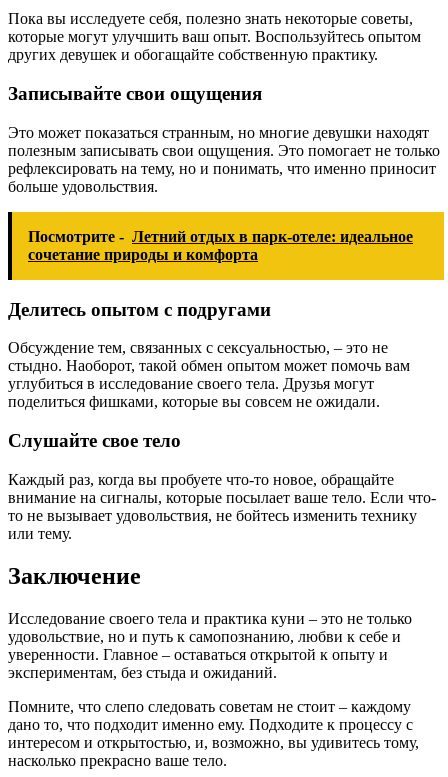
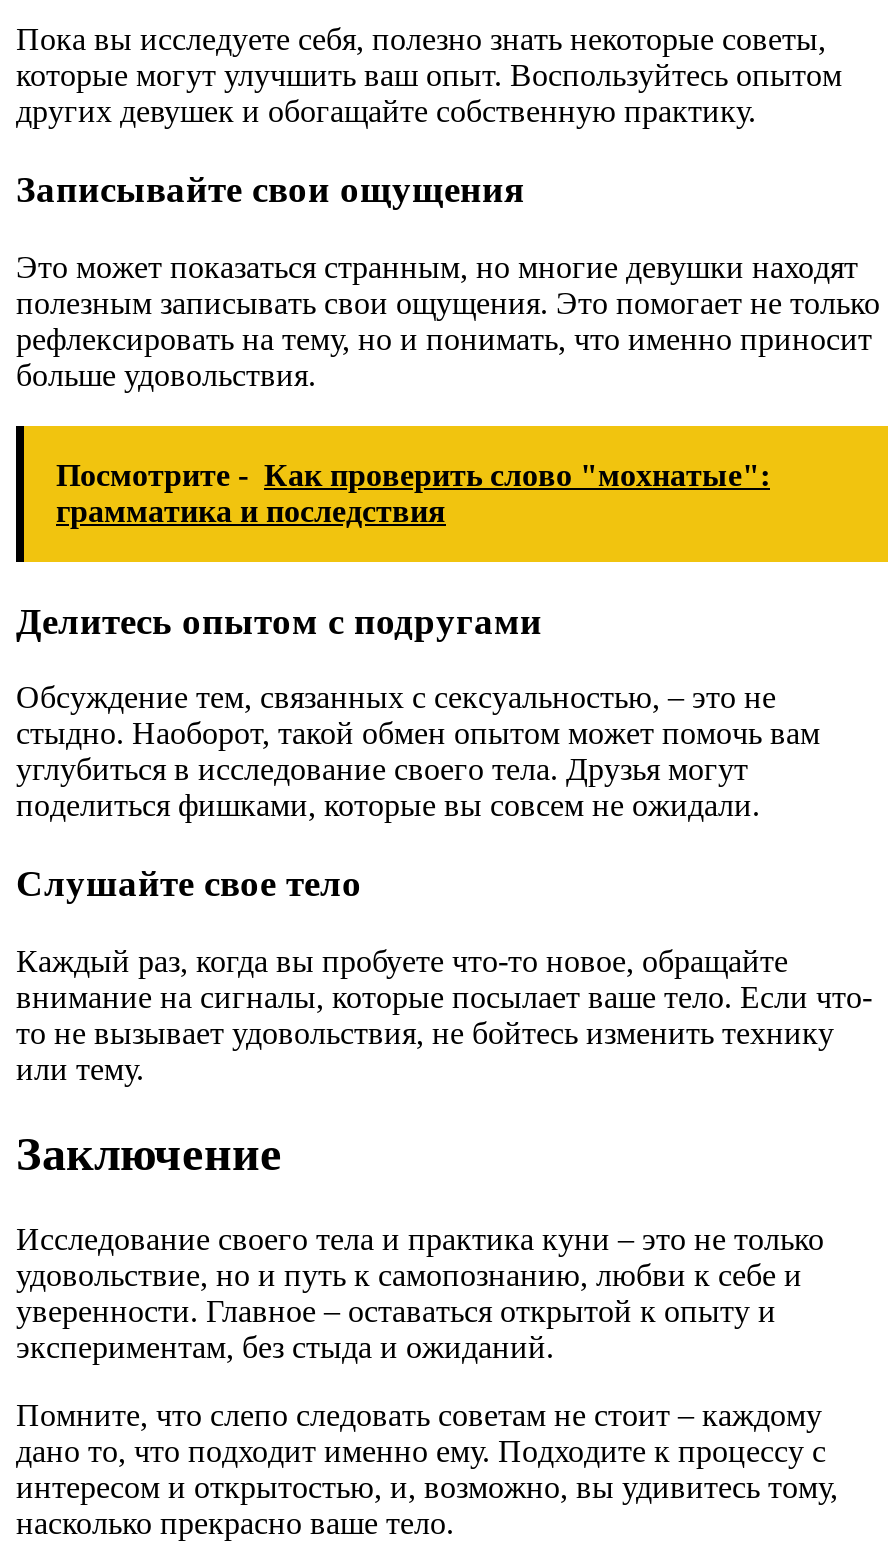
[28,228,413,263] Посмотрите - Летний отдых в парк-отеле: идеальное | сочетание природы и комфорта -> [56,458,770,528] Посмотрите - Как проверить слово "мохнатые": | грамматика и последствия

